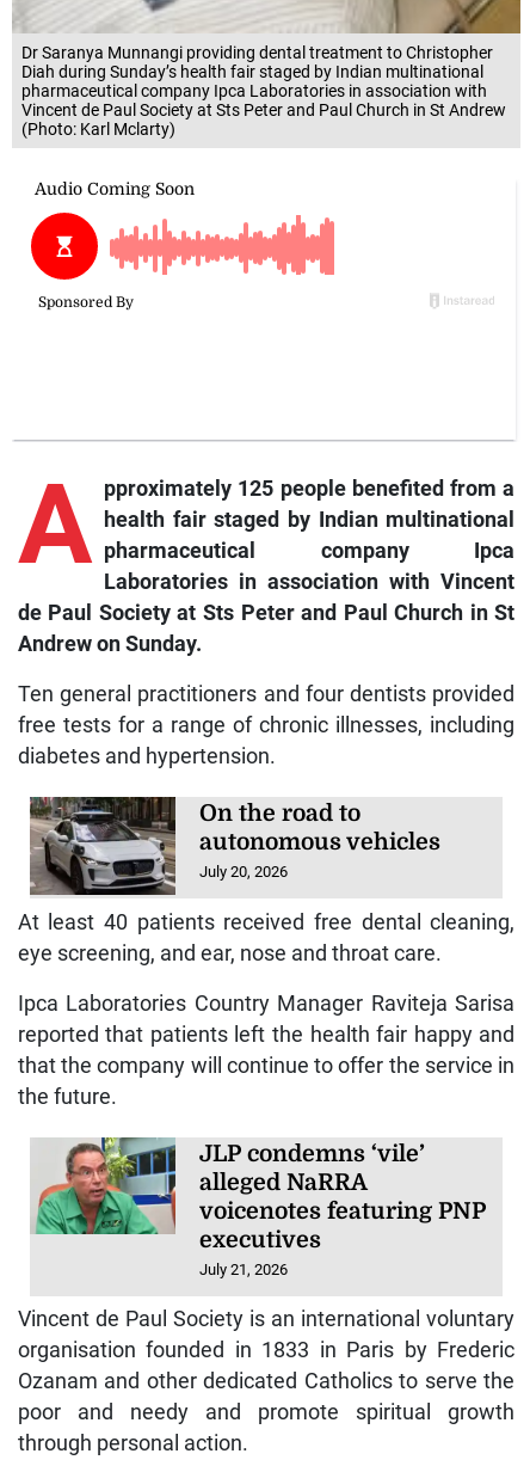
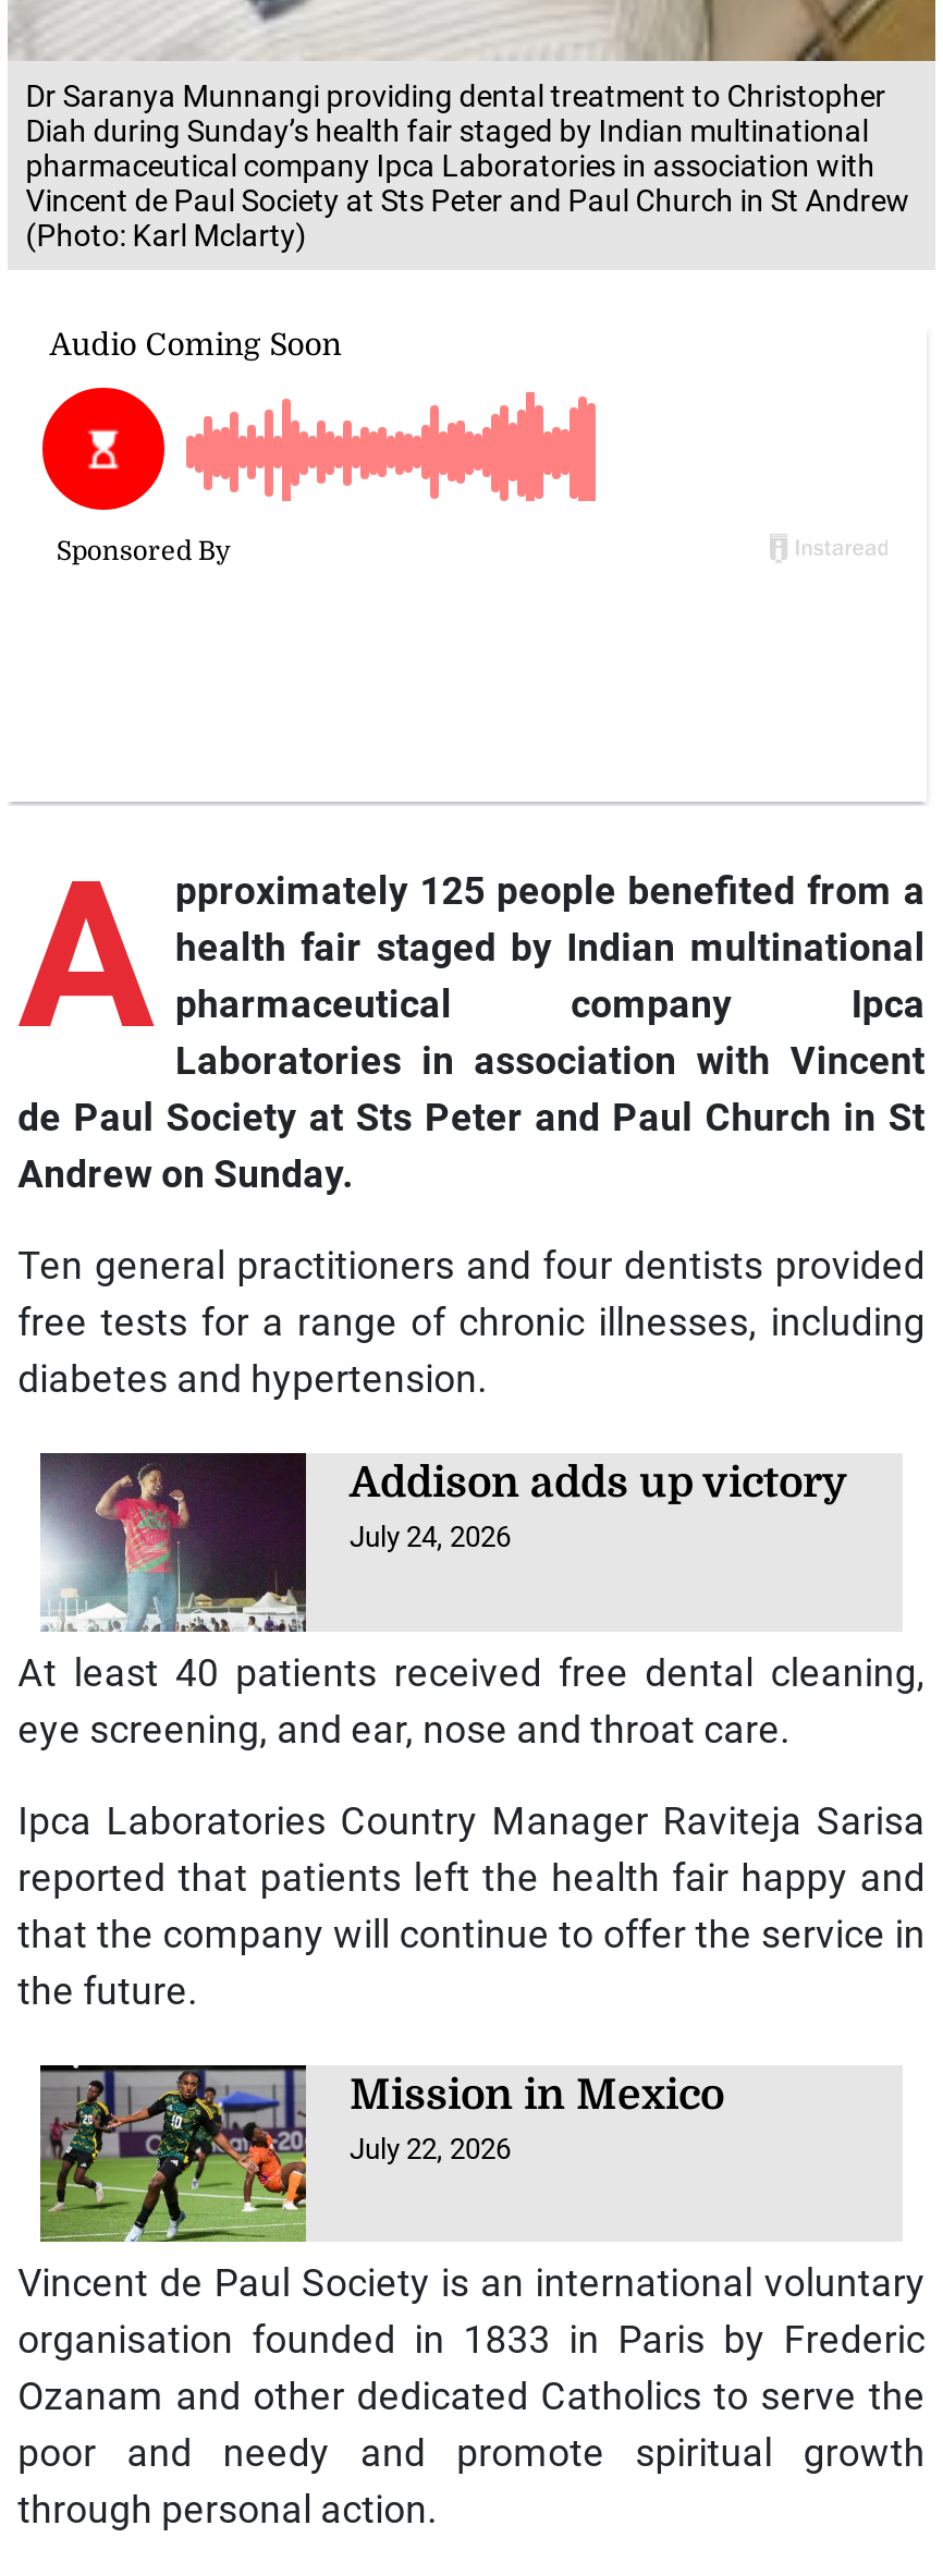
[29,796,440,896] [image] | On the road to | autonomous vehicles | July 20, 2026 -> [40,1451,848,1632] [image] | Addison adds up victory | July 24, 2026
[30,1137,486,1278] [image] | JLP condemns ‘vile’ | alleged NaRRA | voicenotes featuring PNP | executives | July 21, 2026 -> [38,2061,724,2242] [image] | Mission in Mexico | July 22, 2026

